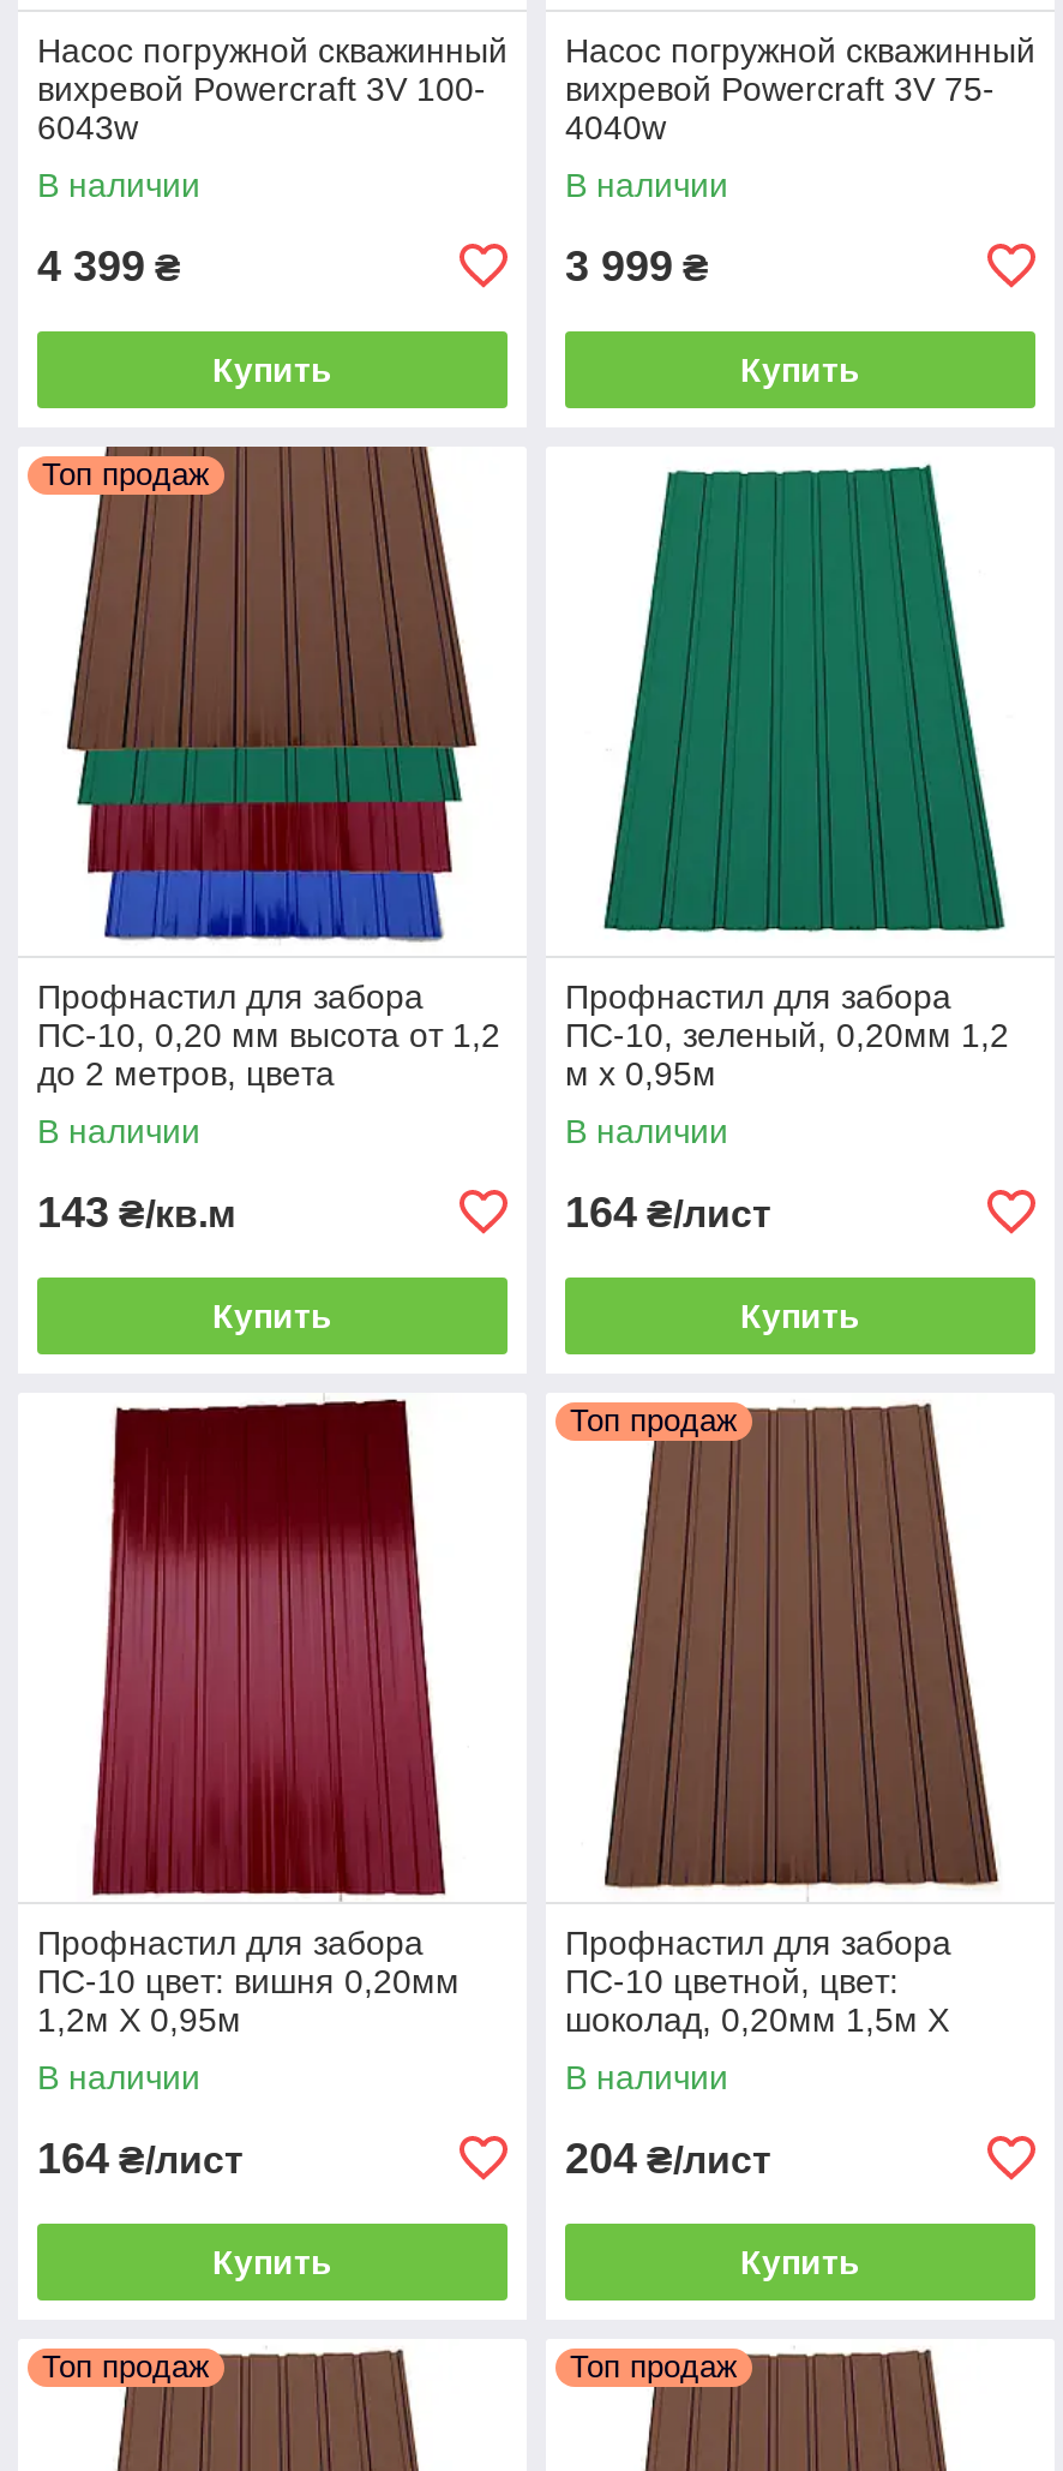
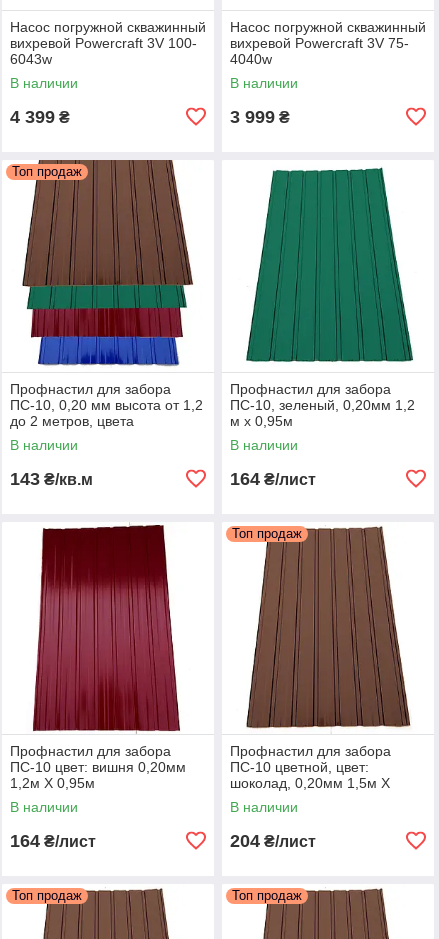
[212,350,332,388] Купить -> none
[740,350,860,388] Купить -> none
[212,1296,332,1334] Купить -> none
[740,1296,860,1334] Купить -> none
[212,2242,332,2281] Купить -> none
[740,2242,860,2281] Купить -> none

